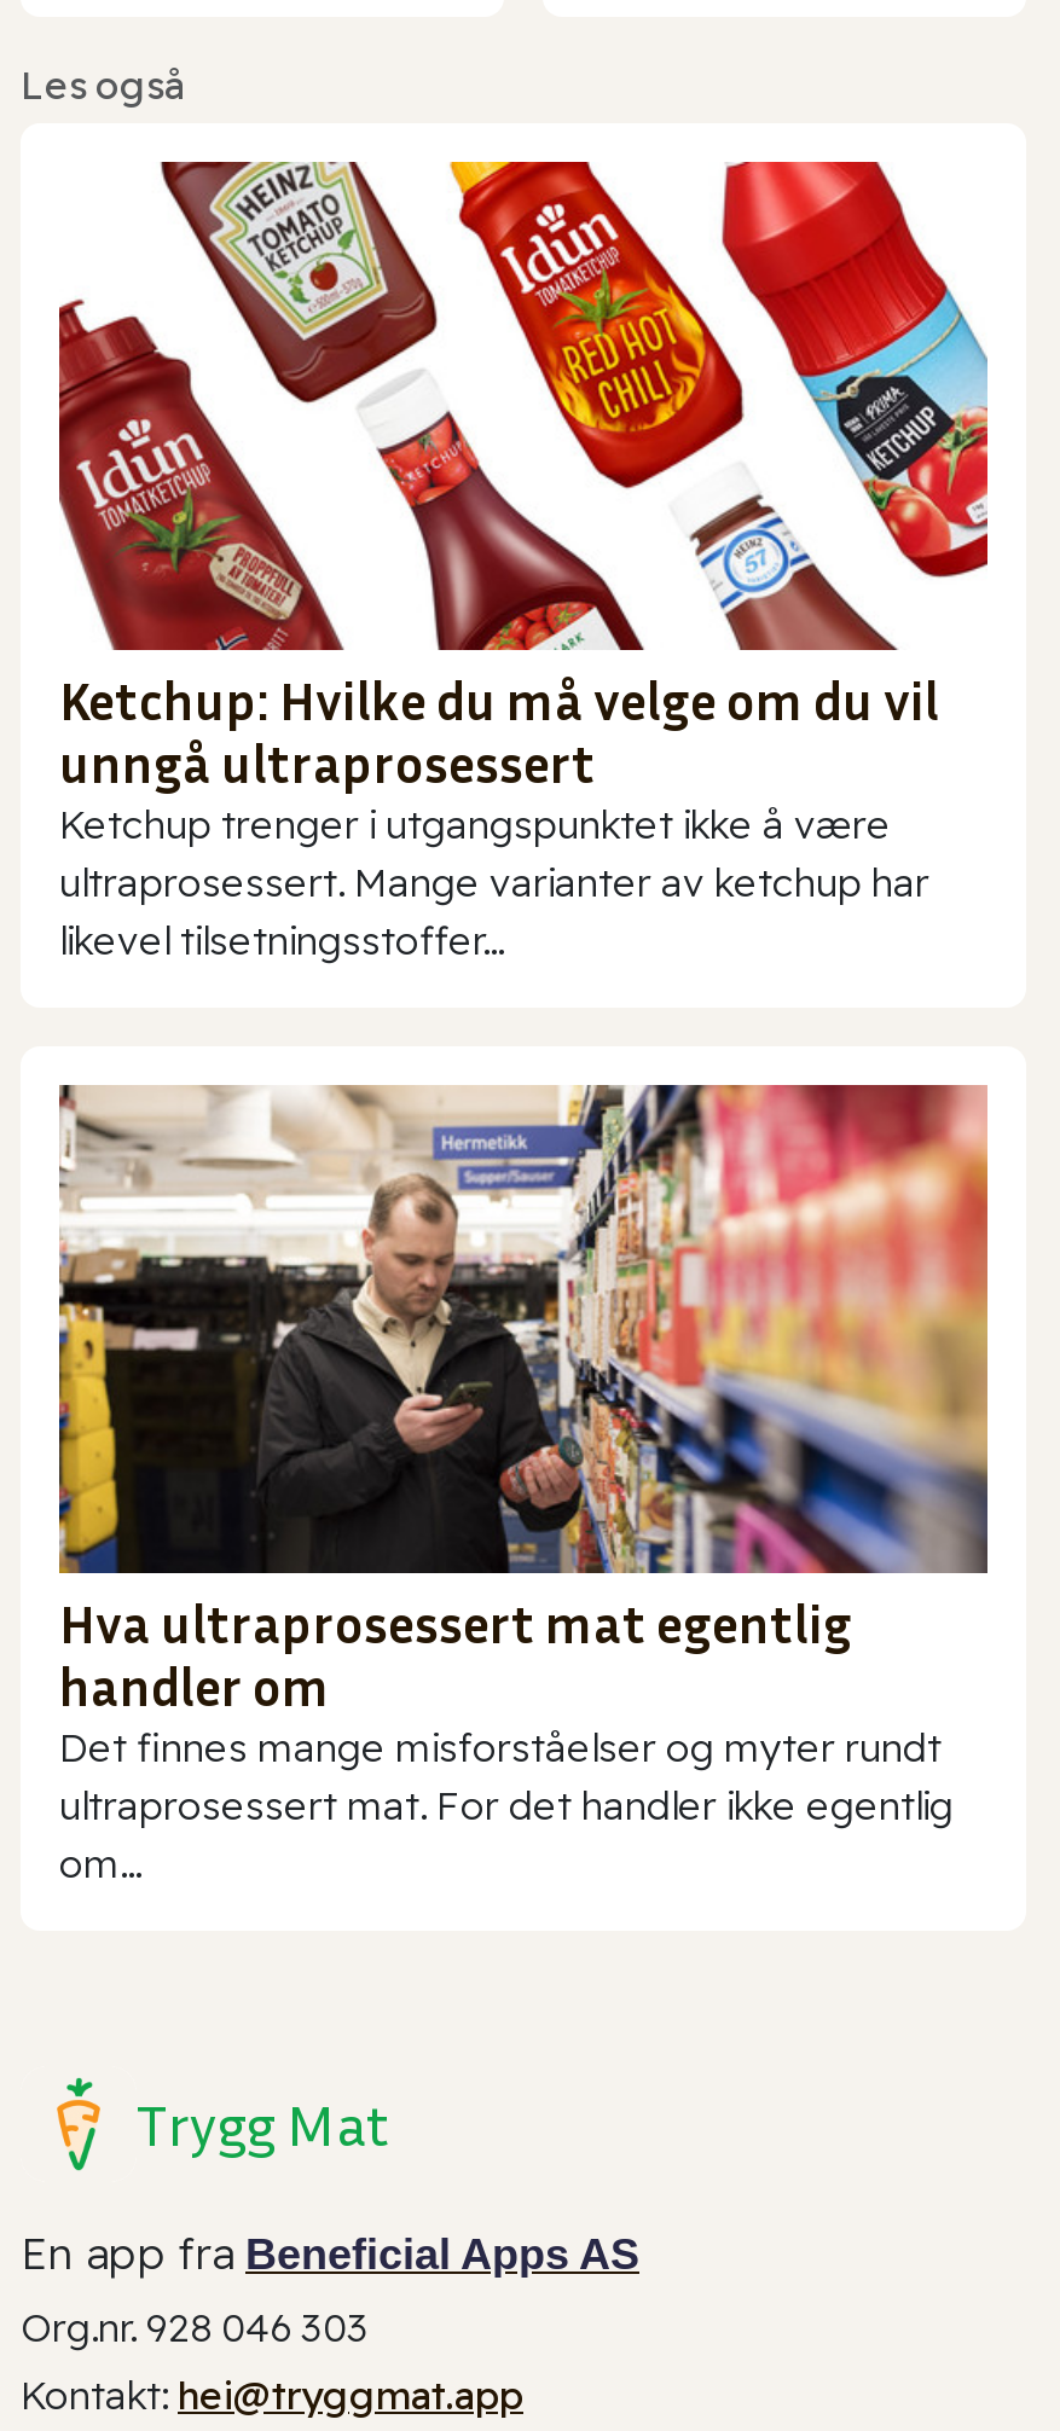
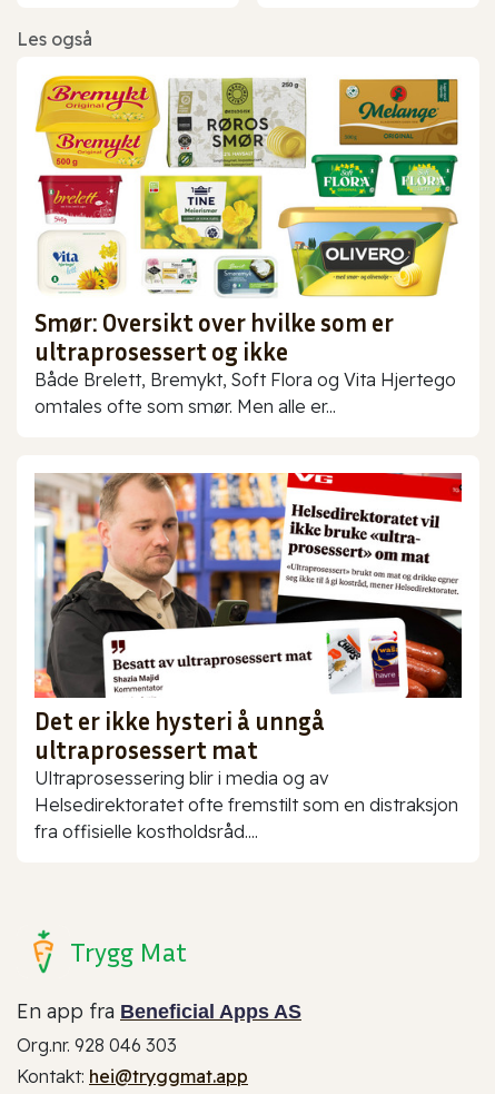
[57,159,990,964] [image] | Ketchup: Hvilke du må velge om du vil | unngå ultraprosessert | Ketchup trenger i utgangspunktet ikke å være | ultraprosessert. Mange varianter av ketchup har | likevel tilsetningsstoffer... -> [34,75,462,417] [image] | Smør: Oversikt over hvilke som er | ultraprosessert og ikke | Både Brelett, Bremykt, Soft Flora og Vita Hjertego | omtales ofte som smør. Men alle er...
[57,1083,990,1887] [image] | Hva ultraprosessert mat egentlig | handler om | Det finnes mange misforståelser og myter rundt | ultraprosessert mat. For det handler ikke egentlig | om... -> [34,472,463,842] [image] | Det er ikke hysteri å unngå | ultraprosessert mat | Ultraprosessering blir i media og av | Helsedirektoratet ofte fremstilt som en distraksjon | fra offisielle kostholdsråd....

